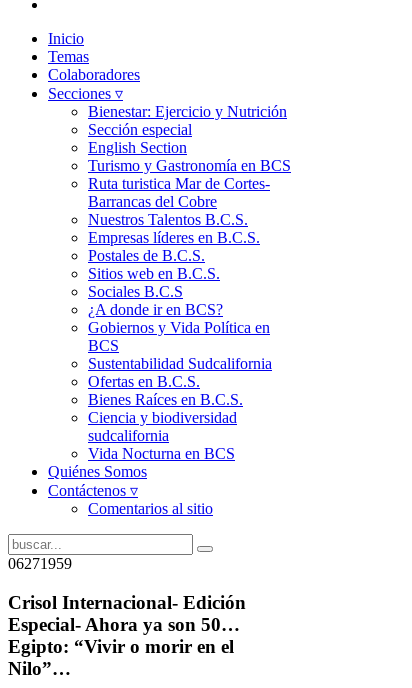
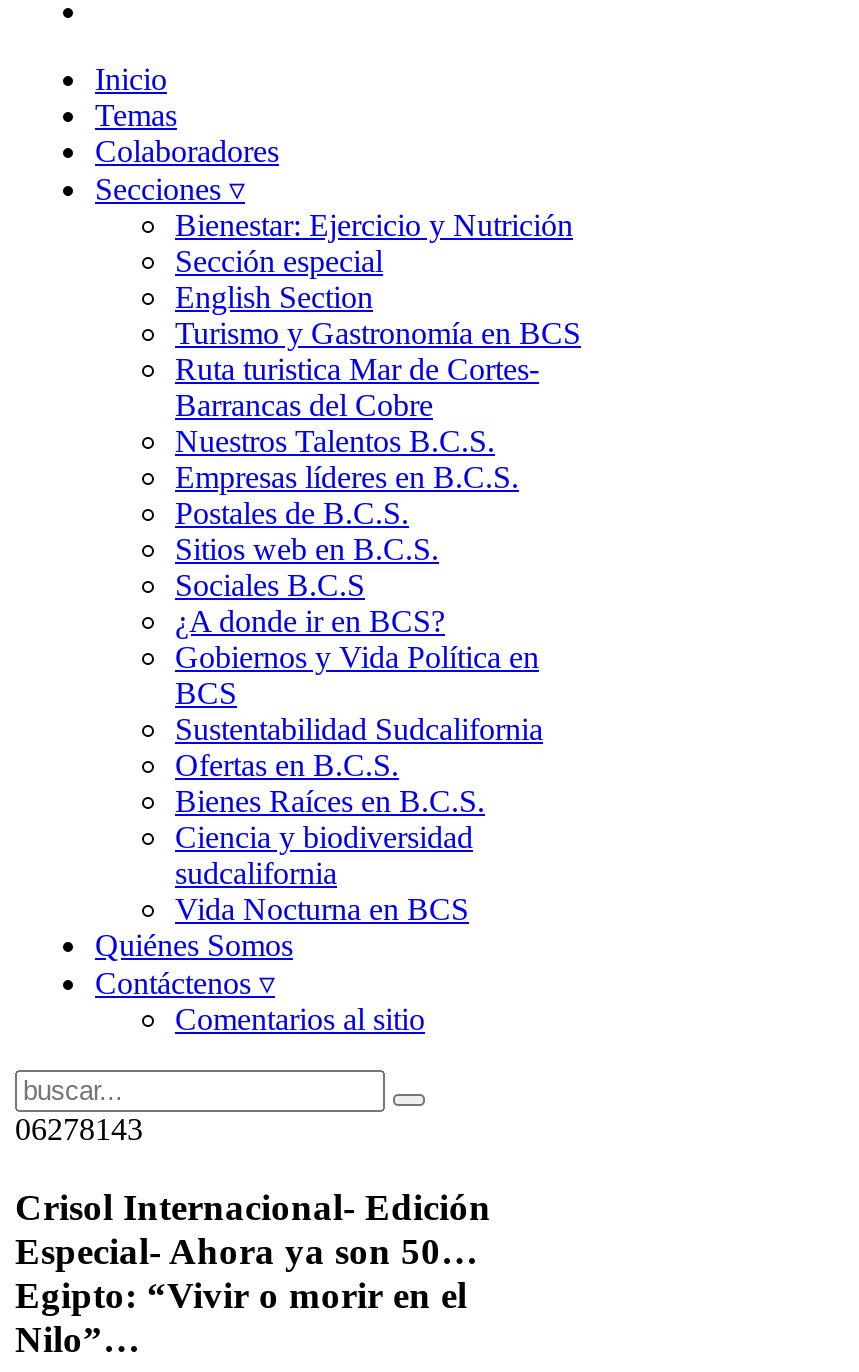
[8,555,72,572] 06271959 -> [15,1113,143,1147] 06278143

